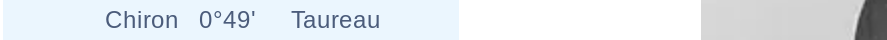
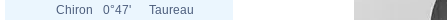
[105,6,381,34] Chiron 0°49' Taureau -> [56,3,194,17] Chiron 0°47' Taureau

